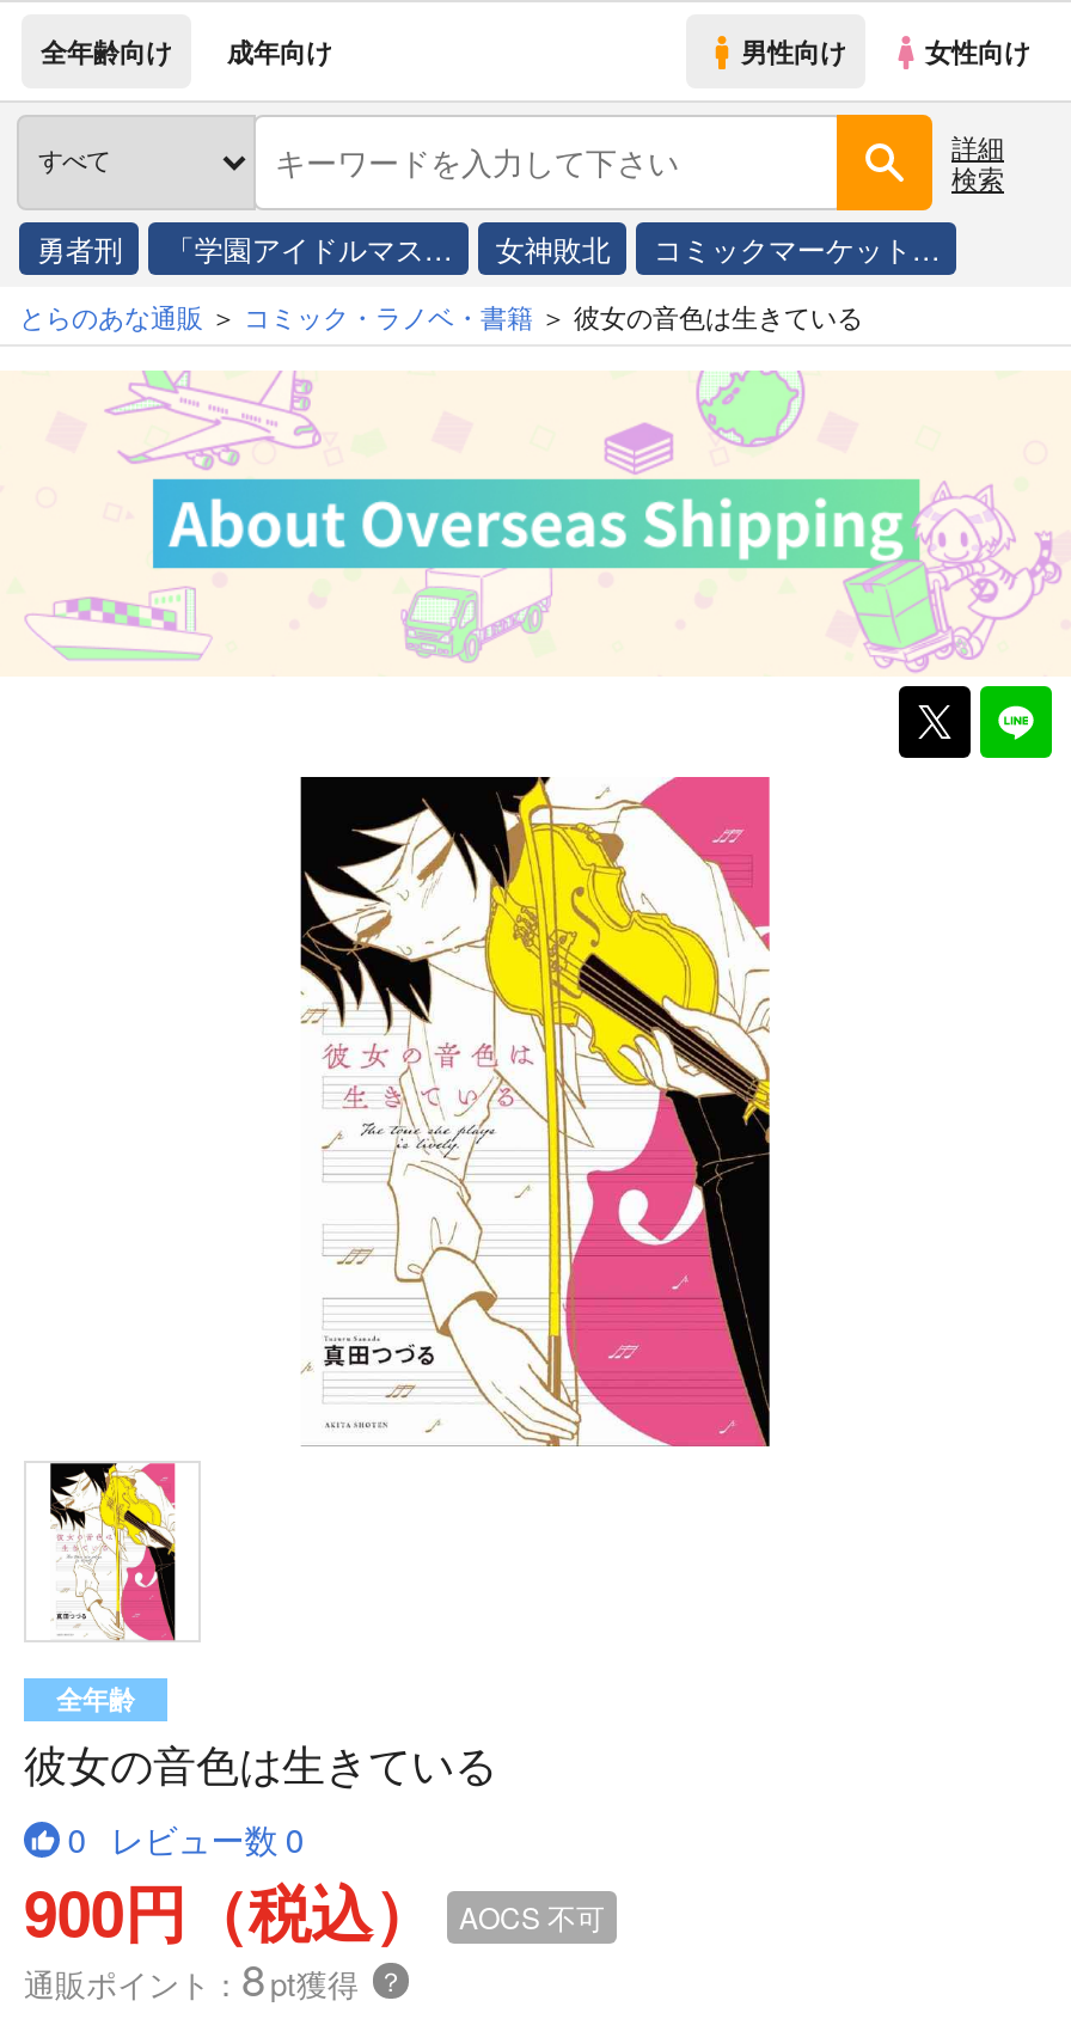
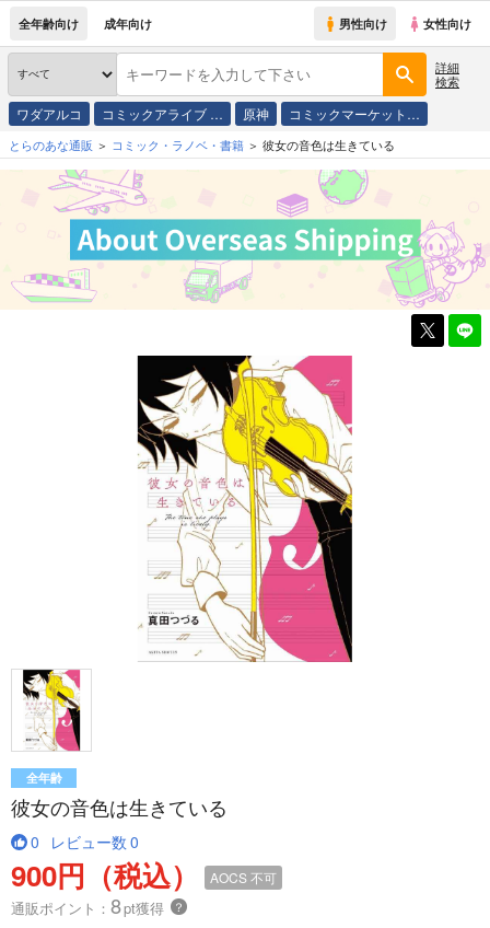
[37,227,611,268] 勇者刑 | 「学園アイドルマス… | 女神敗北 -> [17,104,269,123] ワダアルコ | コミックアライブ … | 原神

